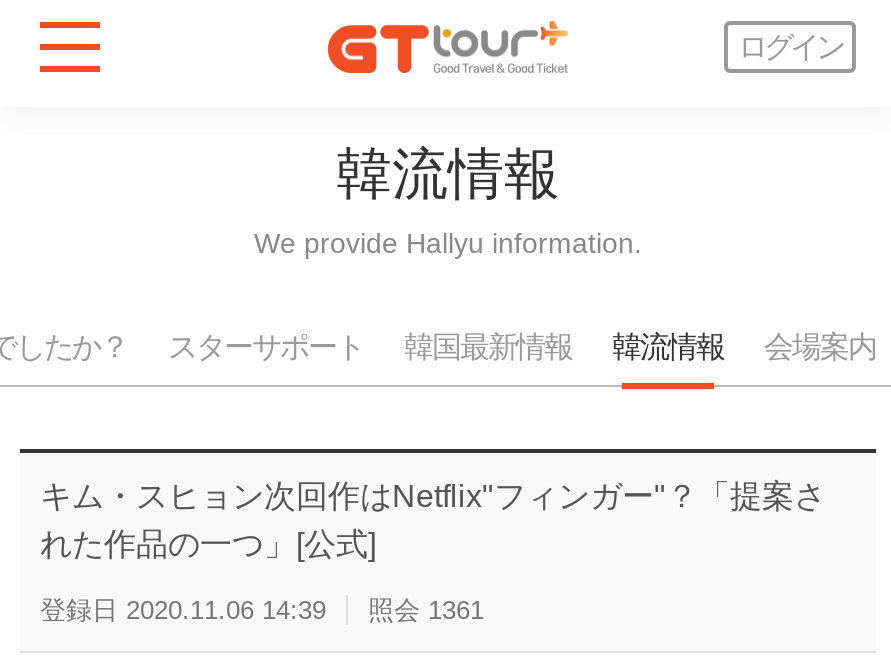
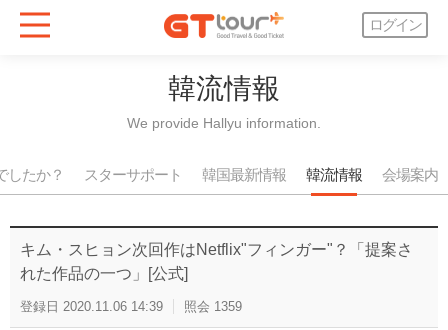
[40,595,484,625] 登録日2020.11.06 14:39 照会1361 -> [20,299,242,314] 登録日2020.11.06 14:39 照会1359

